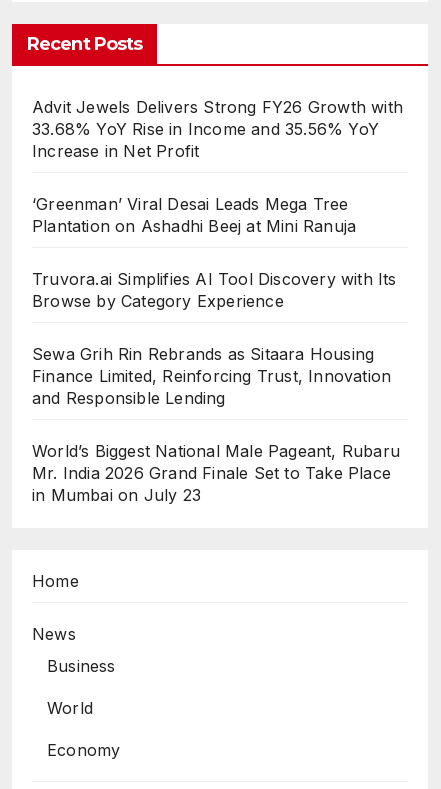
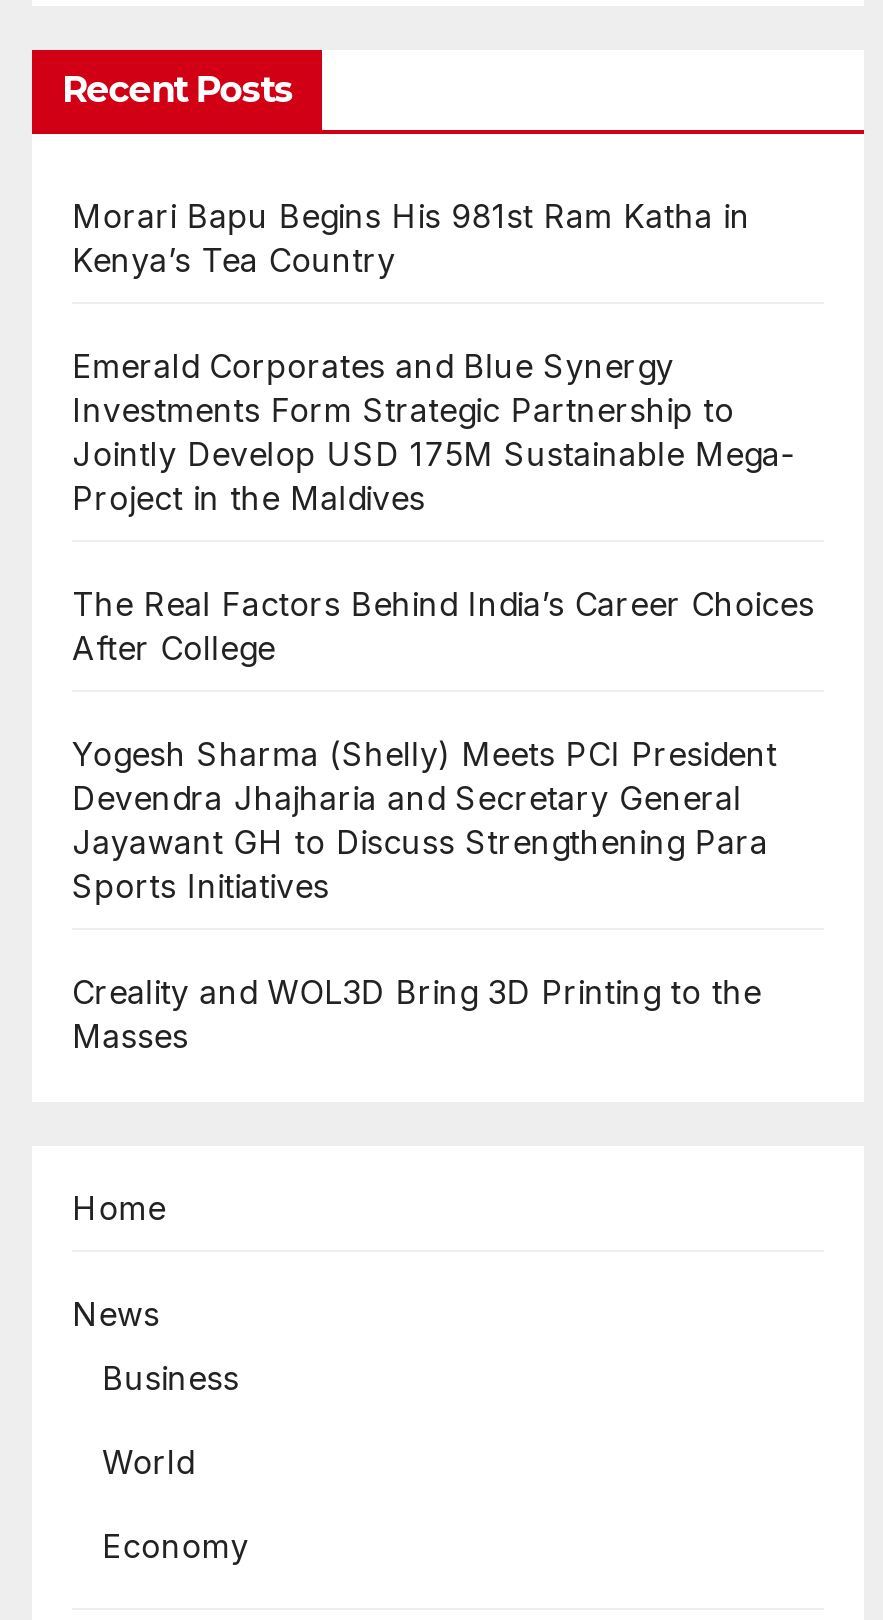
[32,97,403,161] Advit Jewels Delivers Strong FY26 Growth with | 33.68% YoY Rise in Income and 35.56% YoY | Increase in Net Profit -> [72,195,750,279] Morari Bapu Begins His 981st Ram Katha in | Kenya’s Tea Country
[32,194,356,236] ‘Greenman’ Viral Desai Leads Mega Tree | Plantation on Ashadhi Beej at Mini Ranuja -> [72,345,795,517] Emerald Corporates and Blue Synergy | Investments Form Strategic Partnership to | Jointly Develop USD 175M Sustainable Mega- | Project in the Maldives
[32,269,397,311] Truvora.ai Simplifies AI Tool Discovery with Its | Browse by Category Experience -> [72,583,814,667] The Real Factors Behind India’s Career Choices | After College
[32,344,391,408] Sewa Grih Rin Rebrands as Sitaara Housing | Finance Limited, Reinforcing Trust, Innovation | and Responsible Lending -> [72,733,777,905] Yogesh Sharma (Shelly) Meets PCI President | Devendra Jhajharia and Secretary General | Jayawant GH to Discuss Strengthening Para | Sports Initiatives
[32,441,400,505] World’s Biggest National Male Pageant, Rubaru | Mr. India 2026 Grand Finale Set to Take Place | in Mumbai on July 23 -> [72,971,761,1055] Creality and WOL3D Bring 3D Printing to the | Masses

